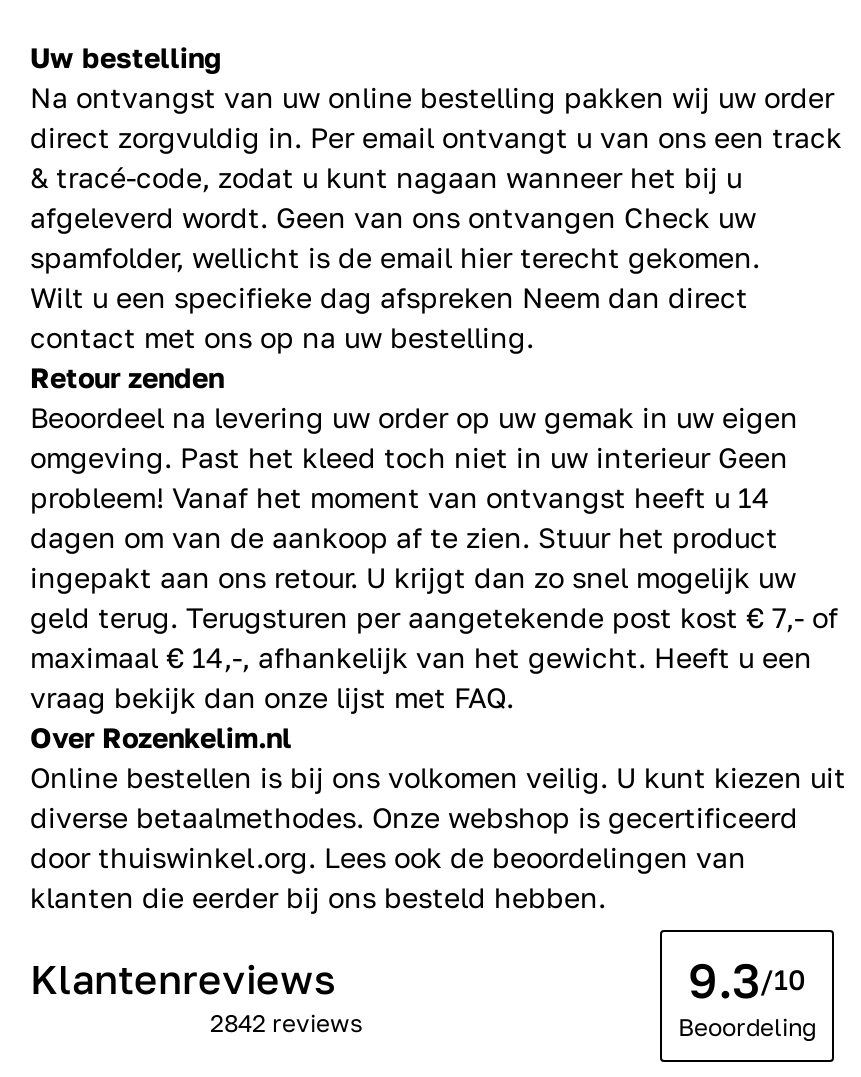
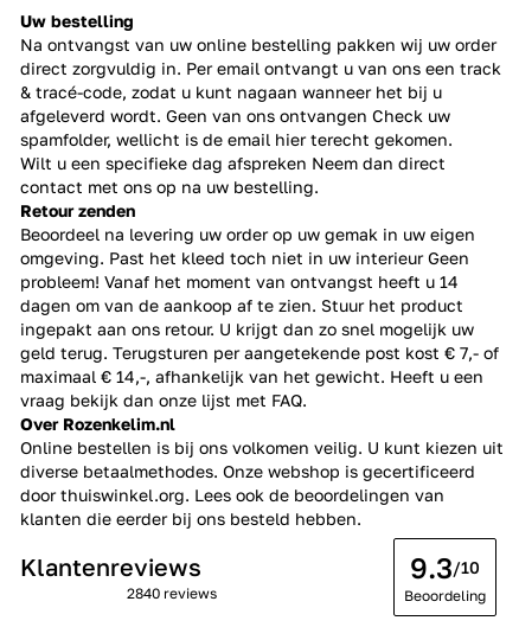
[210,1008,362,1038] 2842 reviews -> [127,584,217,602] 2840 reviews

